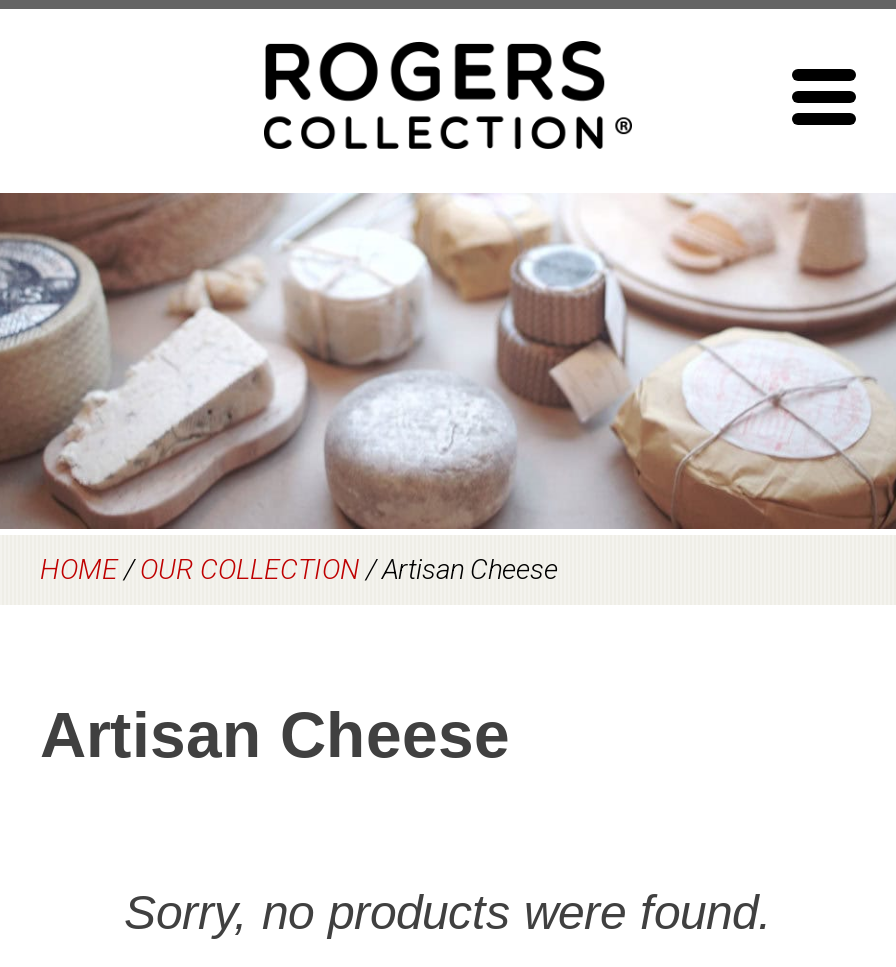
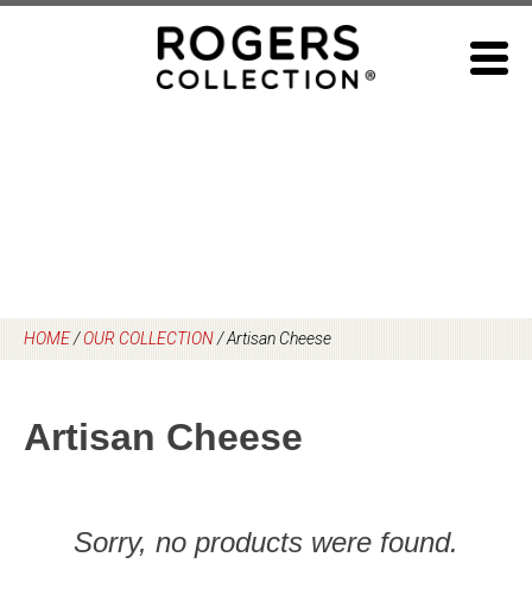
[6,191,890,531] [image] -> none

